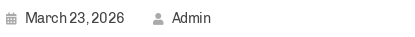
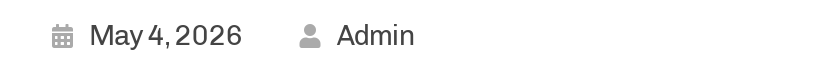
[24,10,125,27] March 23, 2026 -> [89,18,243,52] May 4, 2026

